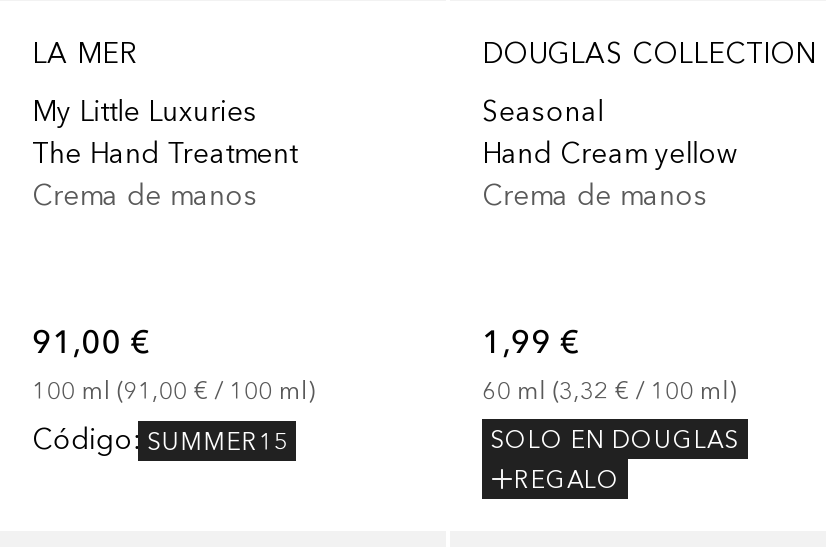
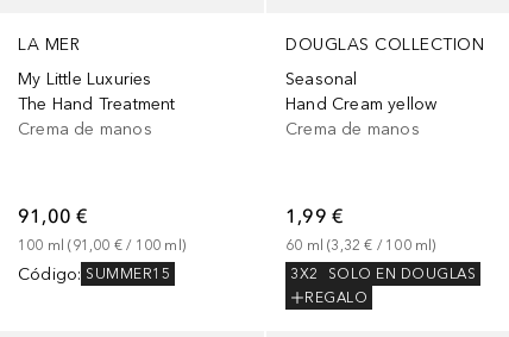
[490,427,739,455] SOLO EN DOUGLAS -> [290,266,476,283] 3X2 SOLO EN DOUGLAS

